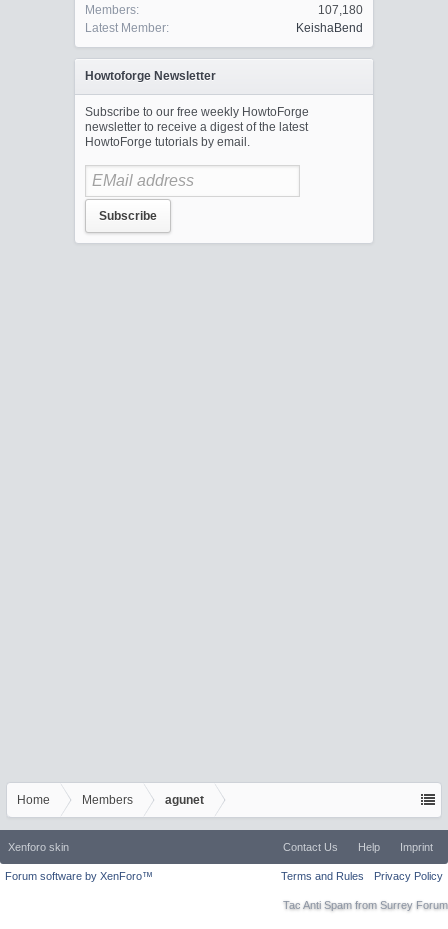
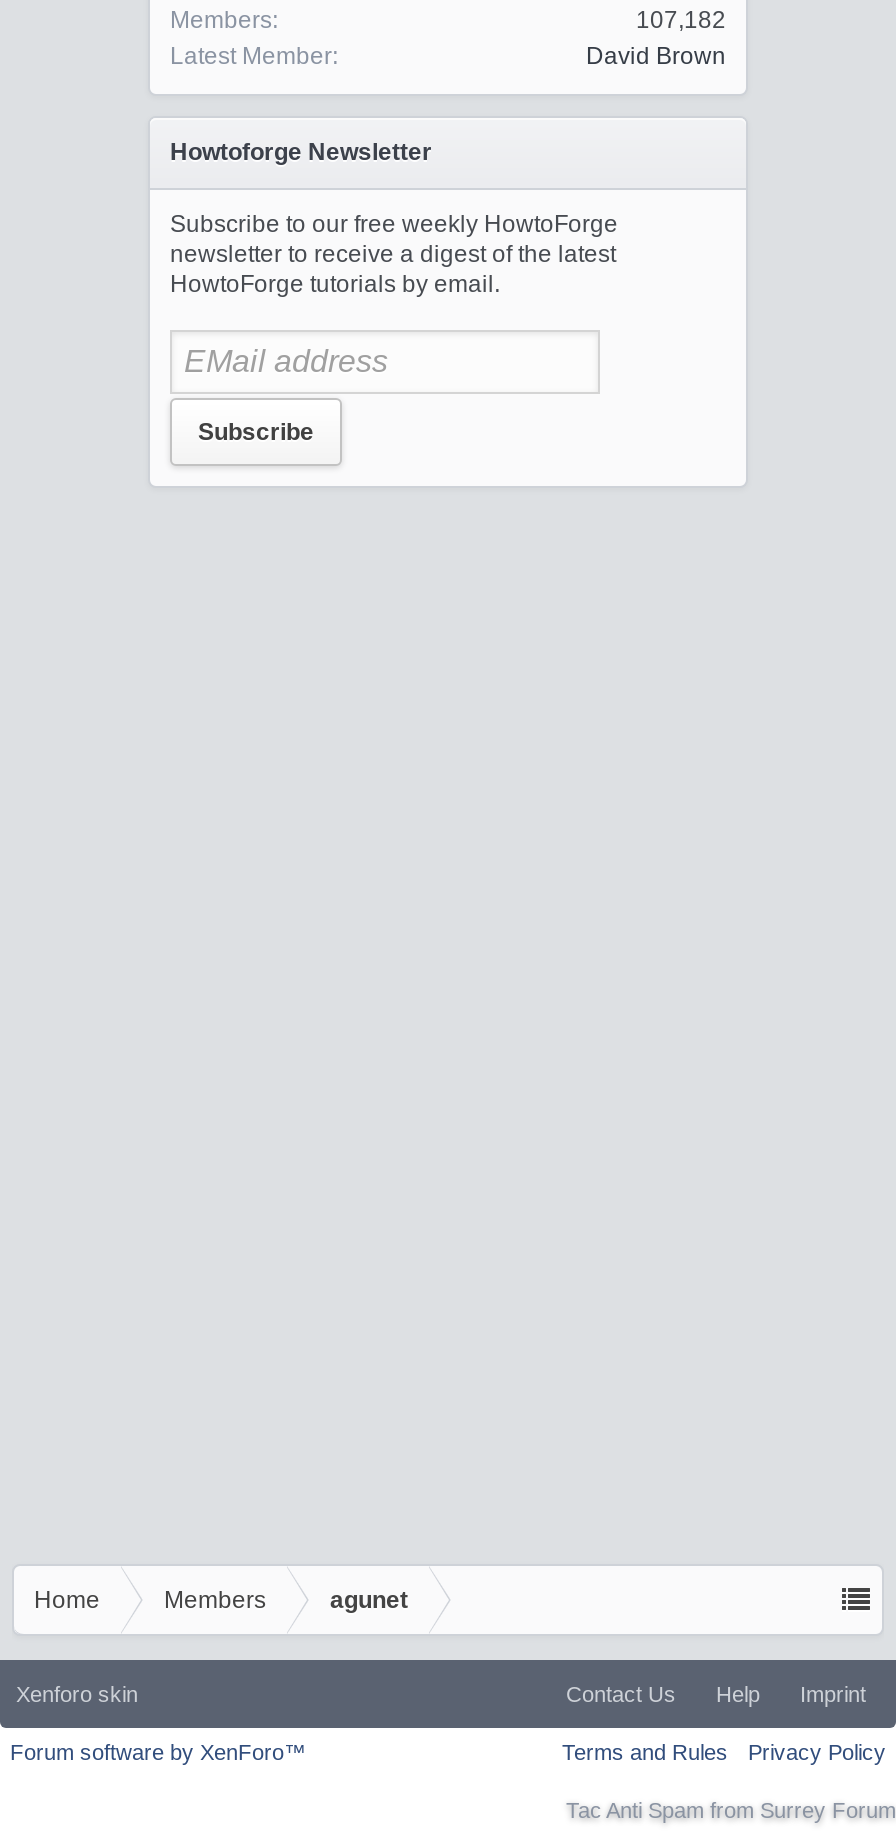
[318,3,363,17] 107,180 -> [636,6,726,34] 107,182
[296,21,363,35] KeishaBend -> [586,42,726,70] David Brown

